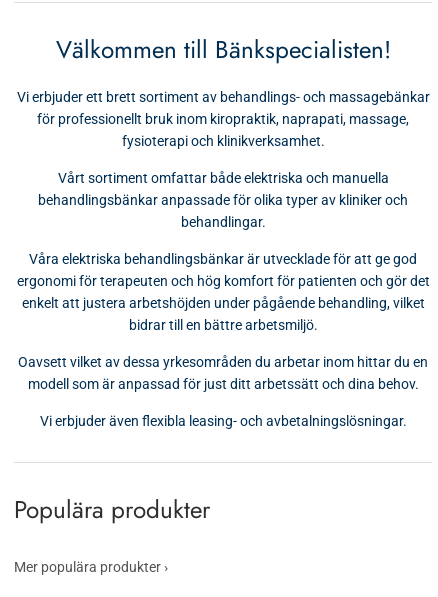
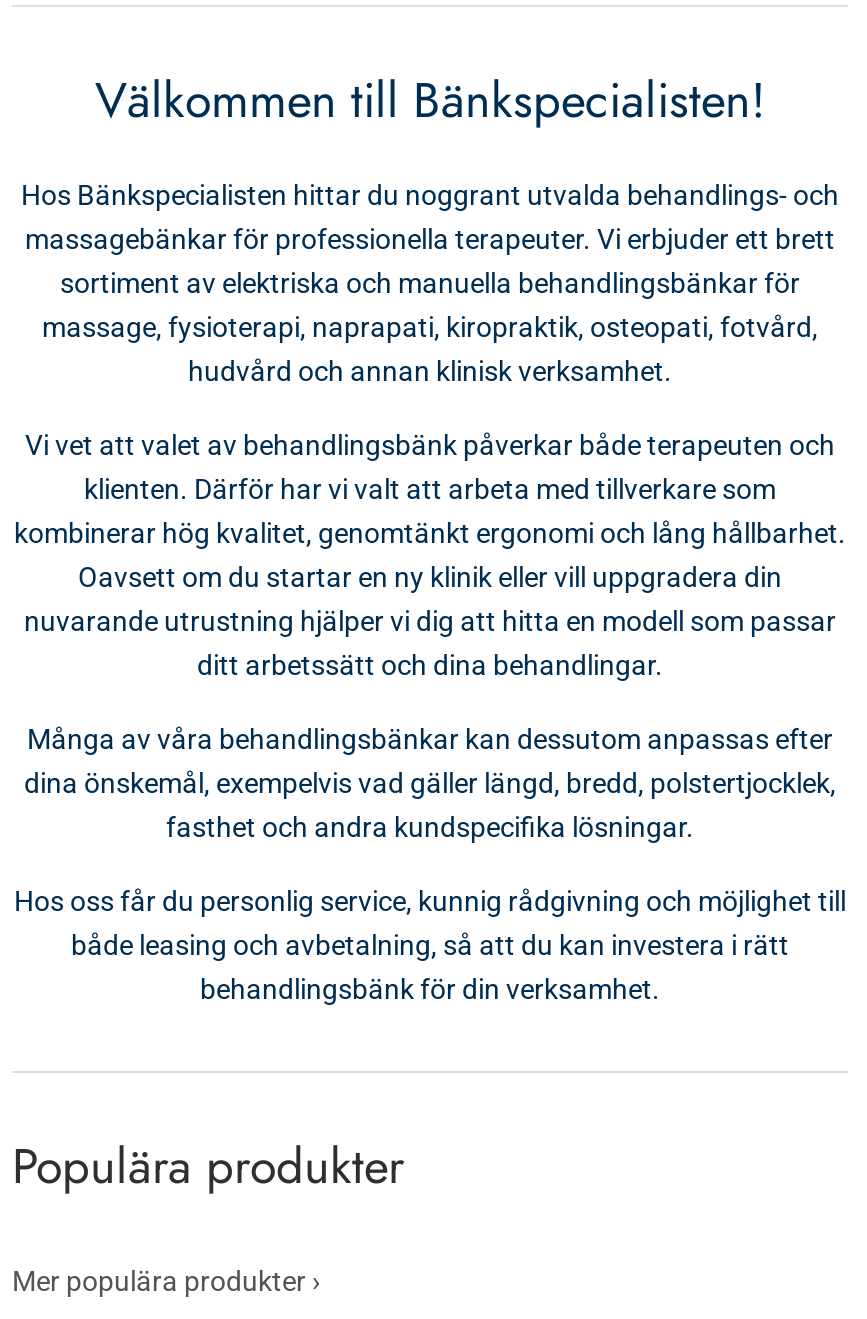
[16,89,429,429] Vi erbjuder ett brett sortiment av behandlings- och massagebänkar | för professionellt bruk inom kiropraktik, naprapati, massage, | fysioterapi och klinikverksamhet. | Vårt sortiment omfattar både elektriska och manuella | behandlingsbänkar anpassade för olika typer av kliniker och | behandlingar. | Våra elektriska behandlingsbänkar är utvecklade för att ge god | ergonomi för terapeuten och hög komfort för patienten och gör det | enkelt att justera arbetshöjden under pågående behandling, vilket | bidrar till en bättre arbetsmiljö. | Oavsett vilket av dessa yrkesområden du arbetar inom hittar du en | modell som är anpassad för just ditt arbetssätt och dina behov. | Vi erbjuder även flexibla leasing- och avbetalningslösningar. -> [14,178,846,1004] Hos Bänkspecialisten hittar du noggrant utvalda behandlings- och | massagebänkar för professionella terapeuter. Vi erbjuder ett brett | sortiment av elektriska och manuella behandlingsbänkar för | massage, fysioterapi, naprapati, kiropraktik, osteopati, fotvård, | hudvård och annan klinisk verksamhet. | Vi vet att valet av behandlingsbänk påverkar både terapeuten och | klienten. Därför har vi valt att arbeta med tillverkare som | kombinerar hög kvalitet, genomtänkt ergonomi och lång hållbarhet. | Oavsett om du startar en ny klinik eller vill uppgradera din | nuvarande utrustning hjälper vi dig att hitta en modell som passar | ditt arbetssätt och dina behandlingar. | Många av våra behandlingsbänkar kan dessutom anpassas efter | dina önskemål, exempelvis vad gäller längd, bredd, polstertjocklek, | fasthet och andra kundspecifika lösningar. | Hos oss får du personlig service, kunnig rådgivning och möjlighet till | både leasing och avbetalning, så att du kan investera i rätt | behandlingsbänk för din verksamhet.

